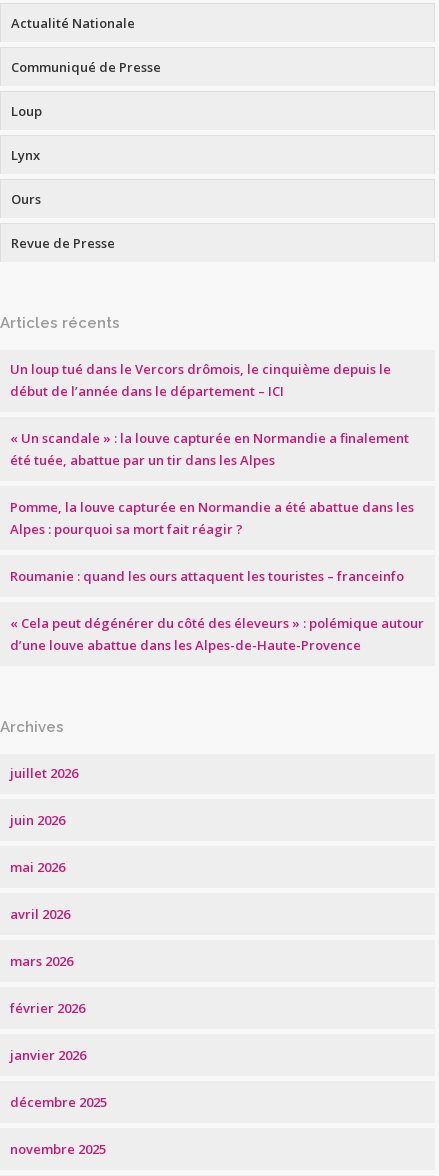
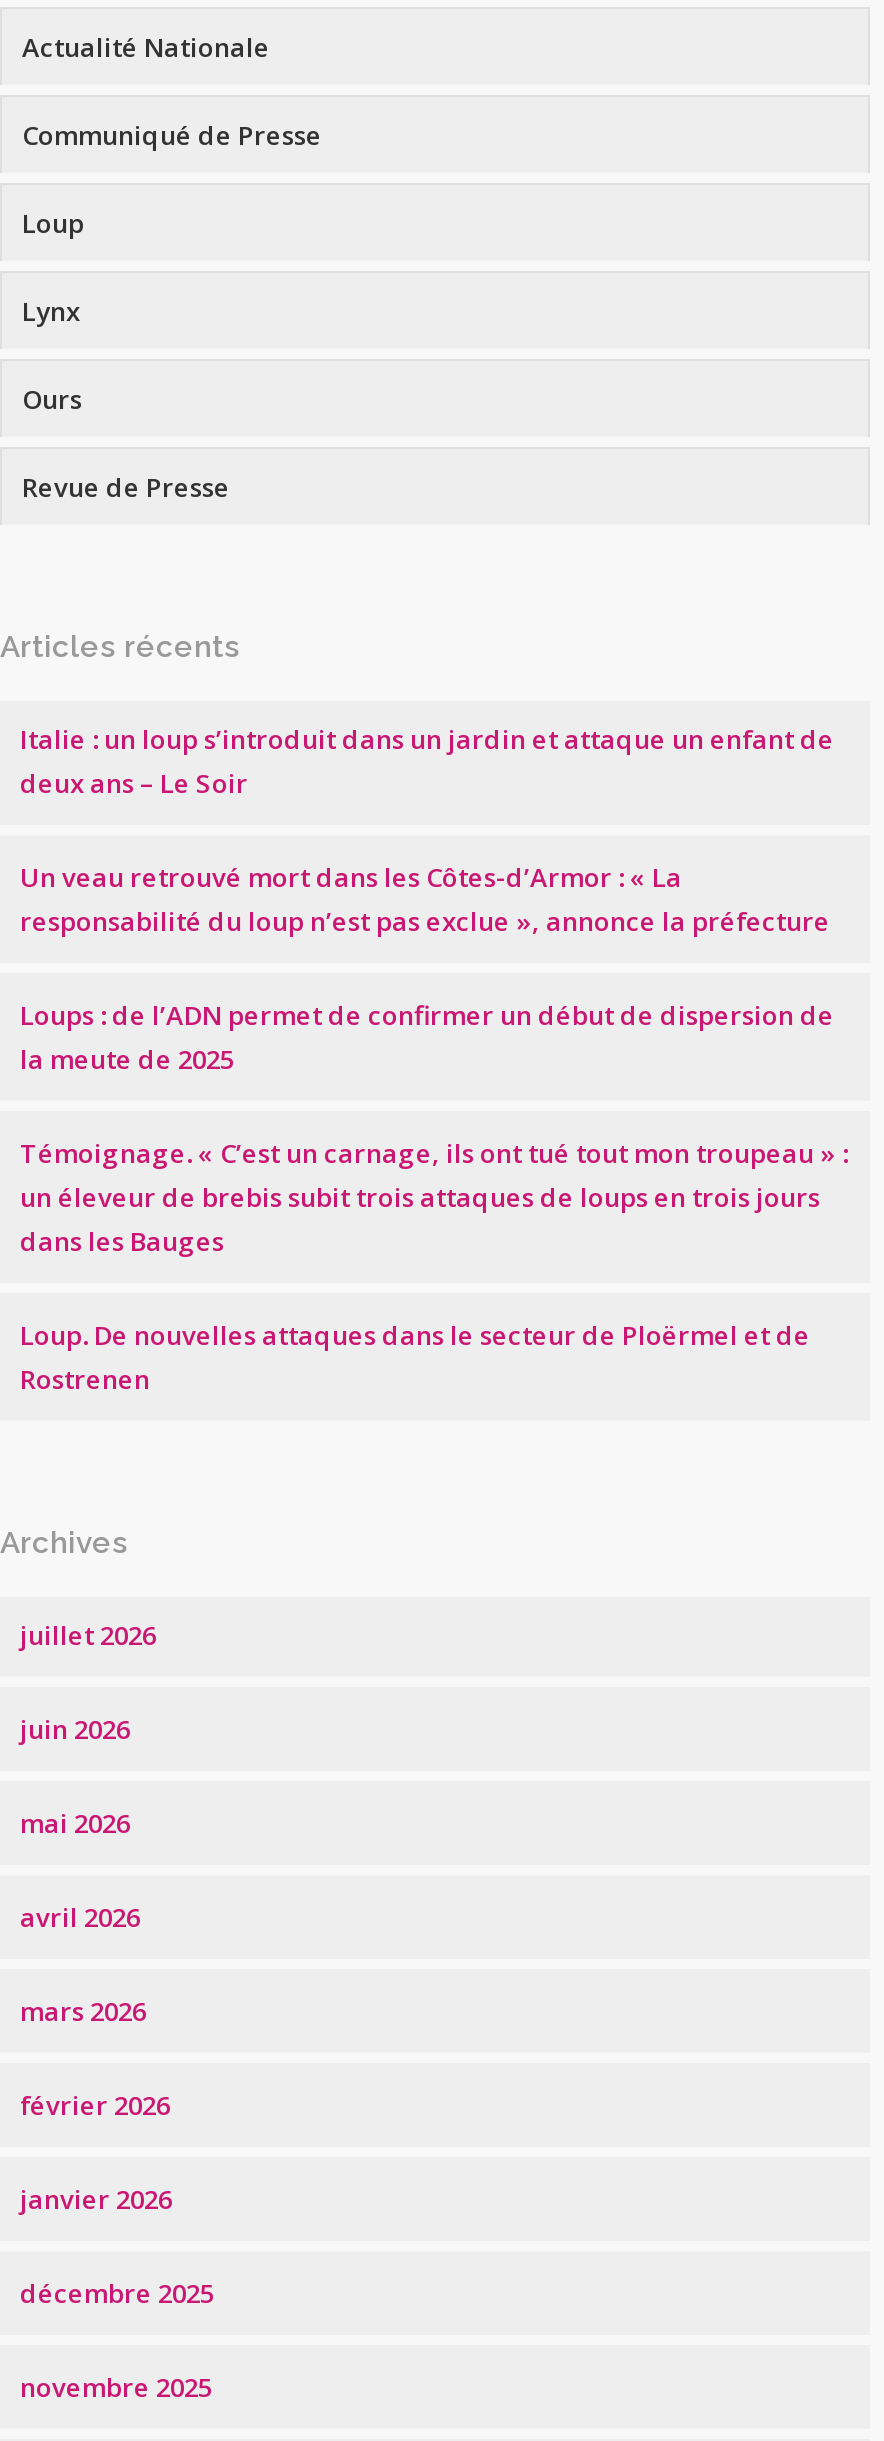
[10,360,391,400] Un loup tué dans le Vercors drômois, le cinquième depuis le | début de l’année dans le département – ICI -> [20,721,834,801] Italie : un loup s’introduit dans un jardin et attaque un enfant de | deux ans – Le Soir
[10,429,409,469] « Un scandale » : la louve capturée en Normandie a finalement | été tuée, abattue par un tir dans les Alpes -> [20,859,830,939] Un veau retrouvé mort dans les Côtes-d’Armor : « La | responsabilité du loup n’est pas exclue », annonce la préfecture
[10,498,414,538] Pomme, la louve capturée en Normandie a été abattue dans les | Alpes : pourquoi sa mort fait réagir ? -> [20,997,834,1077] Loups : de l’ADN permet de confirmer un début de dispersion de | la meute de 2025
[10,567,404,585] Roumanie : quand les ours attaquent les touristes – franceinfo -> [20,1135,848,1259] Témoignage. « C’est un carnage, ils ont tué tout mon troupeau » : | un éleveur de brebis subit trois attaques de loups en trois jours | dans les Bauges
[10,614,424,654] « Cela peut dégénérer du côté des éleveurs » : polémique autour | d’une louve abattue dans les Alpes-de-Haute-Provence -> [20,1317,810,1397] Loup. De nouvelles attaques dans le secteur de Ploërmel et de | Rostrenen

